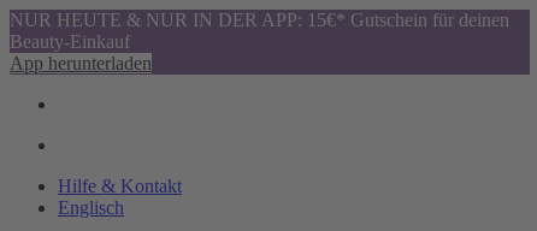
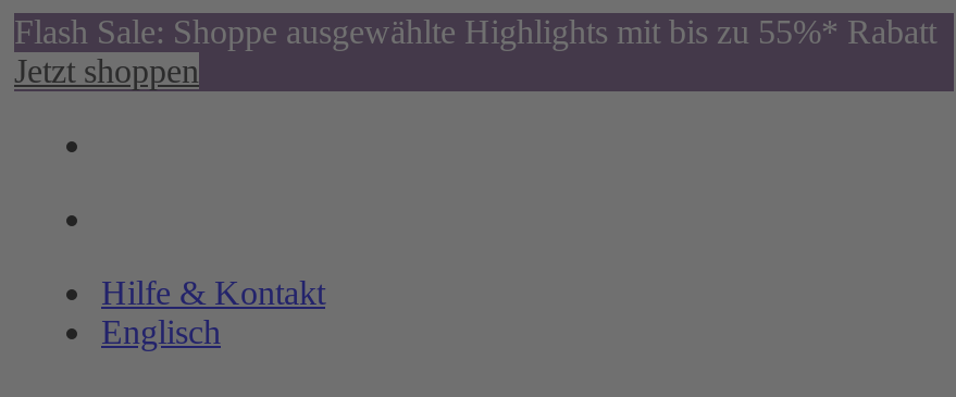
[10,10,509,73] NUR HEUTE & NUR IN DER APP: 15€* Gutschein für deinen | Beauty-Einkauf | App herunterladen -> [14,13,936,89] Flash Sale: Shoppe ausgewählte Highlights mit bis zu 55%* Rabatt | Jetzt shoppen

